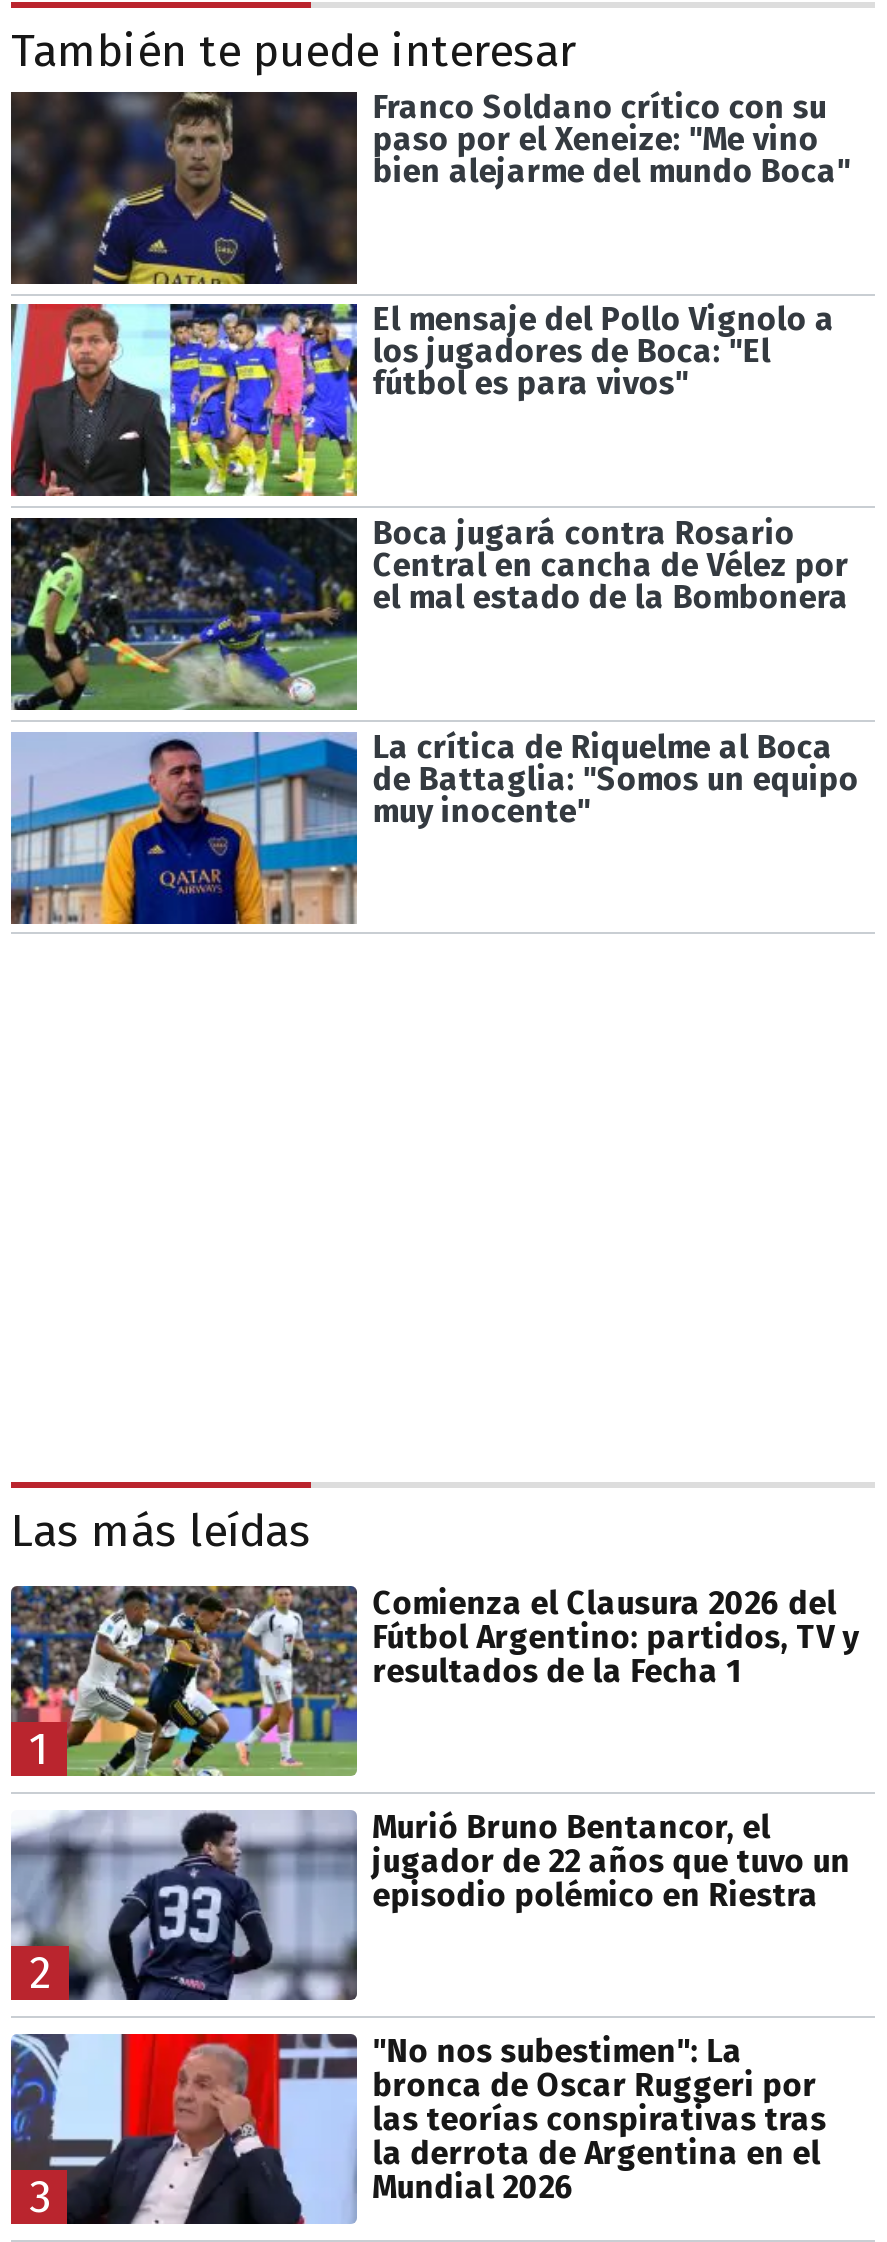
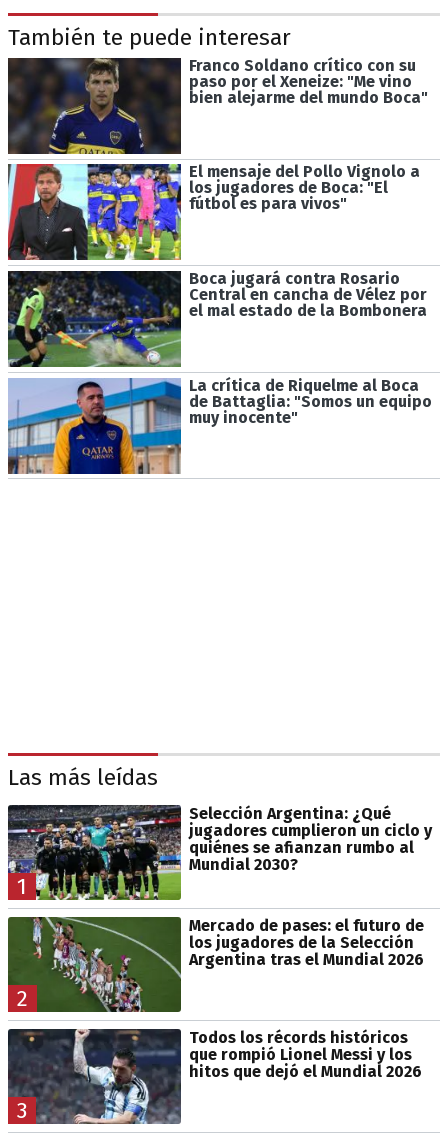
[9,1584,859,1778] [image] | Comienza el Clausura 2026 del | Fútbol Argentino: partidos, TV y | resultados de la Fecha 1 -> [7,804,432,900] [image] | Selección Argentina: ¿Qué | jugadores cumplieron un ciclo y | quiénes se afianzan rumbo al | Mundial 2030?
[9,1808,851,2002] [image] | Murió Bruno Bentancor, el | jugador de 22 años que tuvo un | episodio polémico en Riestra -> [7,916,424,1013] [image] | Mercado de pases: el futuro de | los jugadores de la Selección | Argentina tras el Mundial 2026
[9,2032,827,2226] [image] | "No nos subestimen": La | bronca de Oscar Ruggeri por | las teorías conspirativas tras | la derrota de Argentina en el | Mundial 2026 -> [7,1028,422,1125] [image] | Todos los récords históricos | que rompió Lionel Messi y los | hitos que dejó el Mundial 2026

